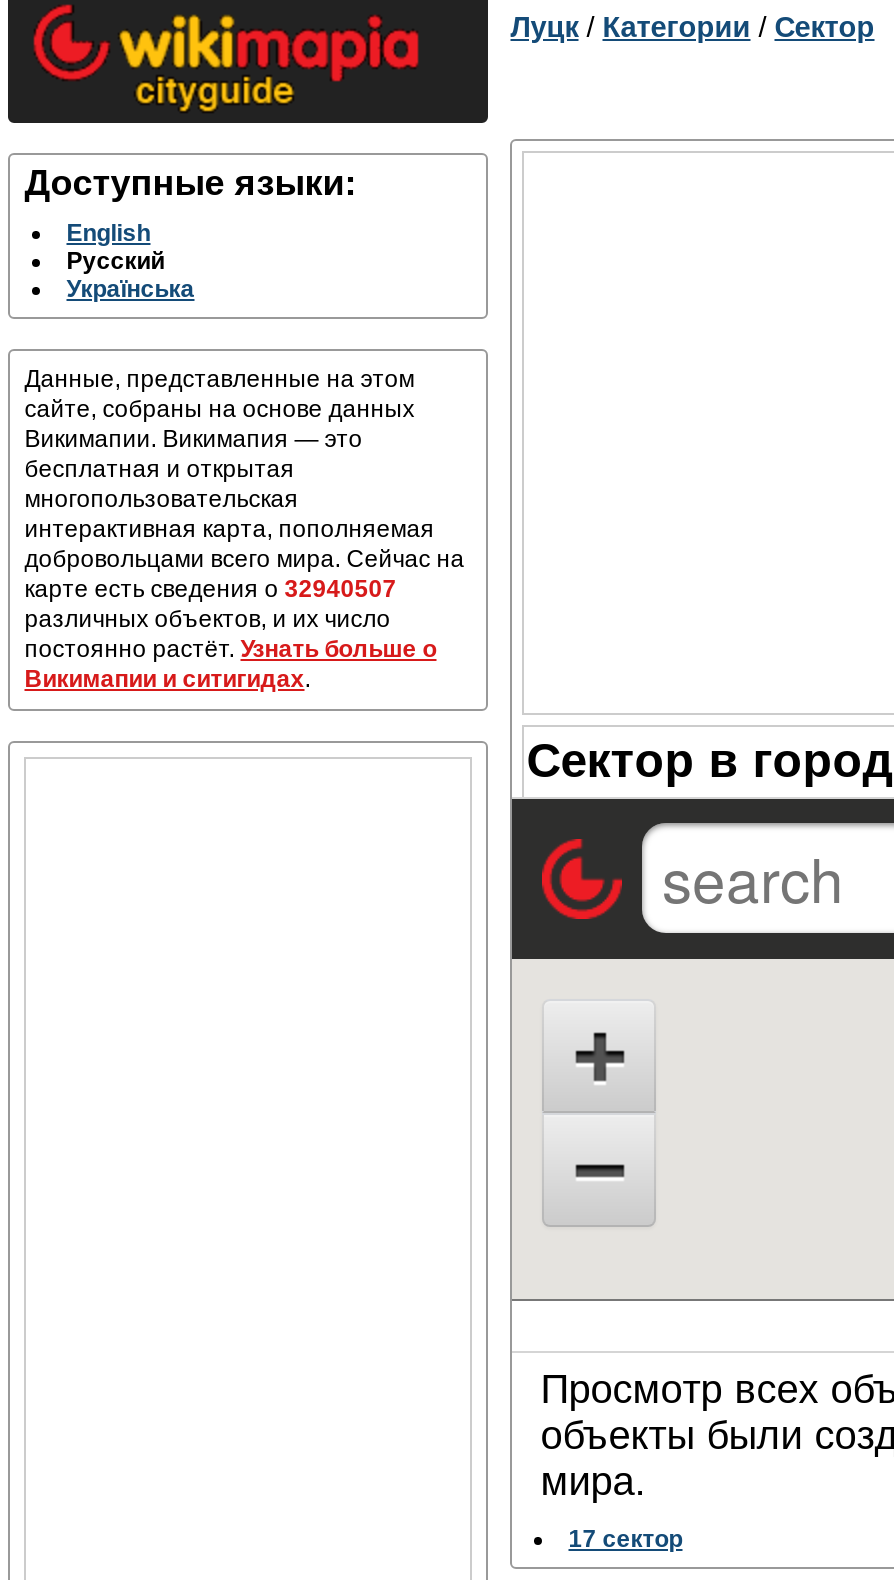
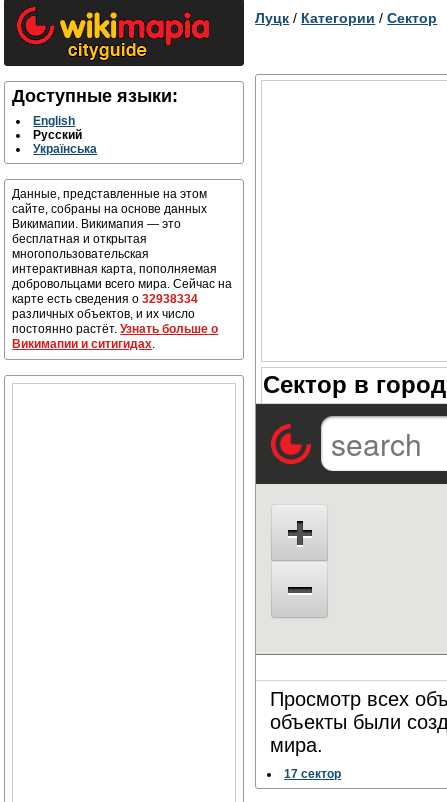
[24,575,396,603] карте есть сведения о 32940507 -> [12,292,198,306] карте есть сведения о 32938334

